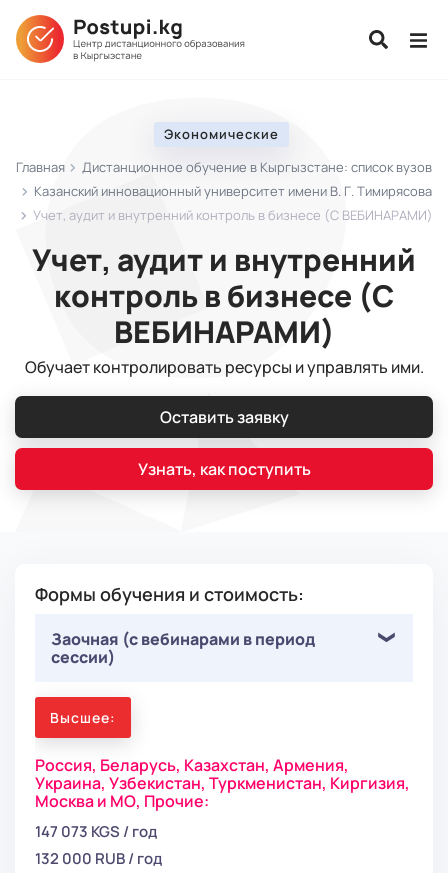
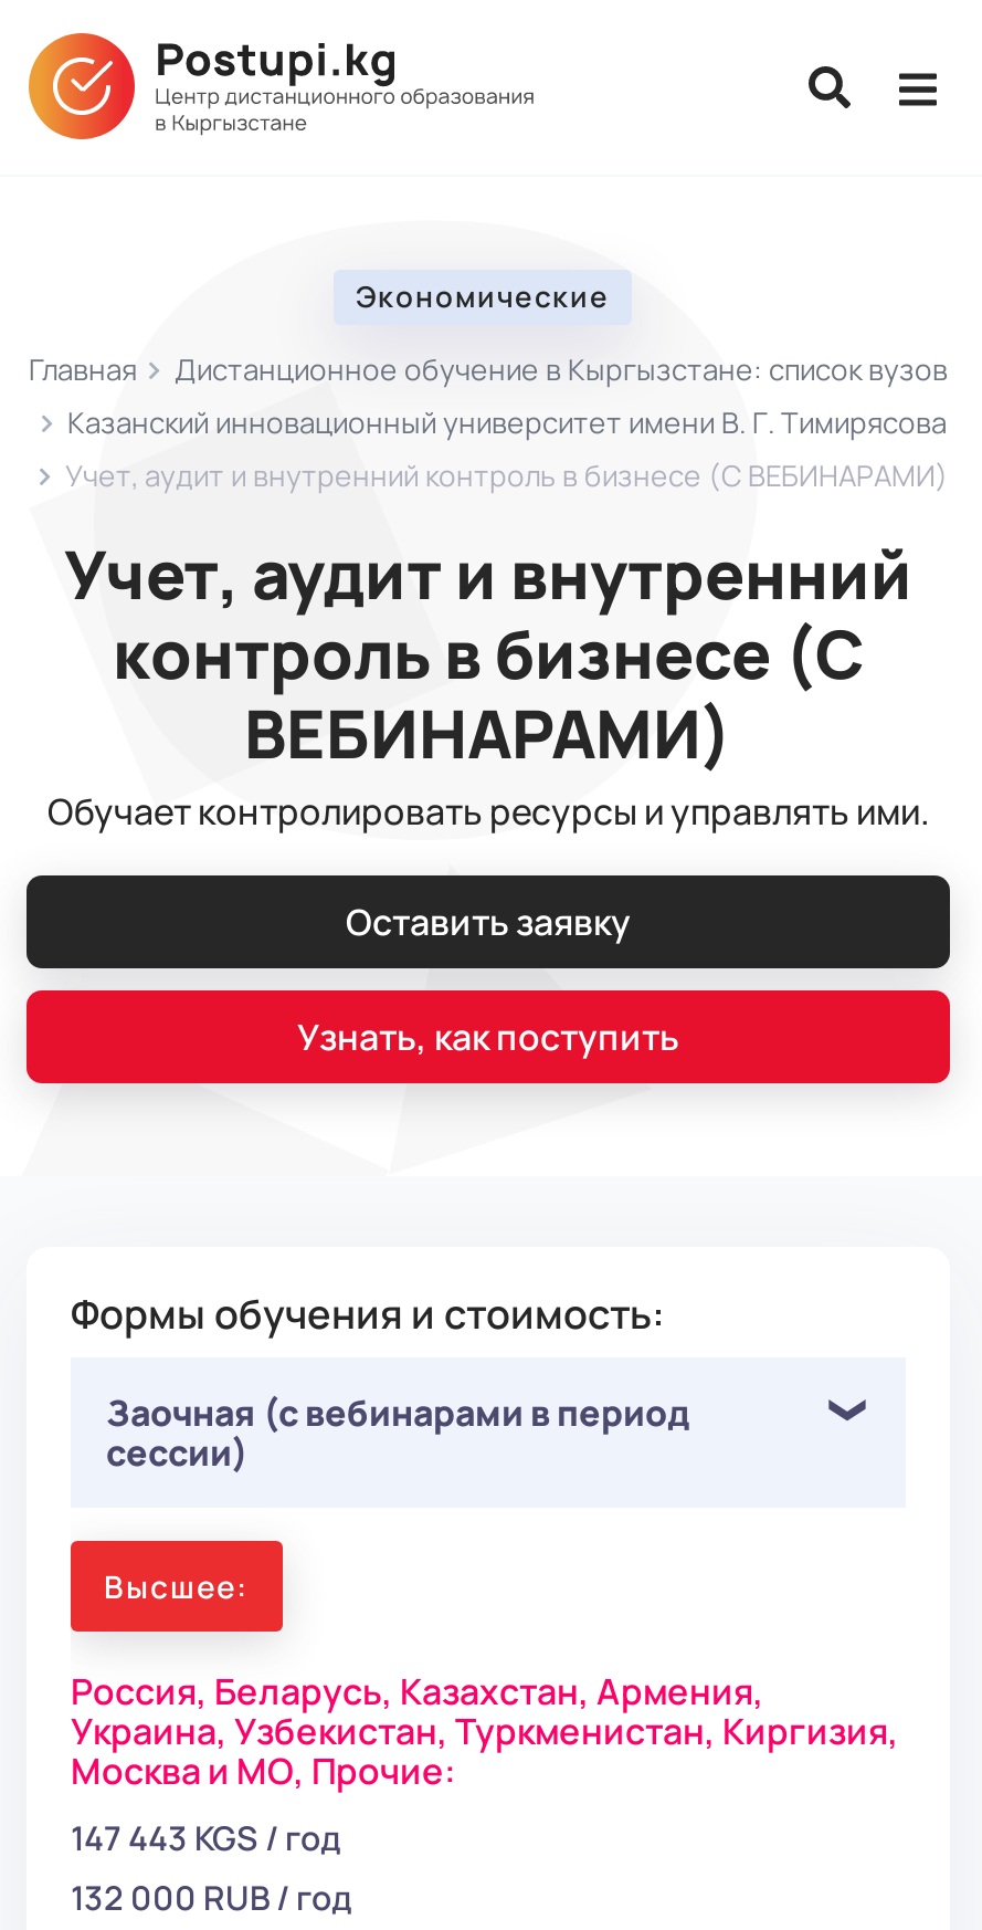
[35,821,157,842] 147 073 KGS / год -> [71,1814,340,1861] 147 443 KGS / год

